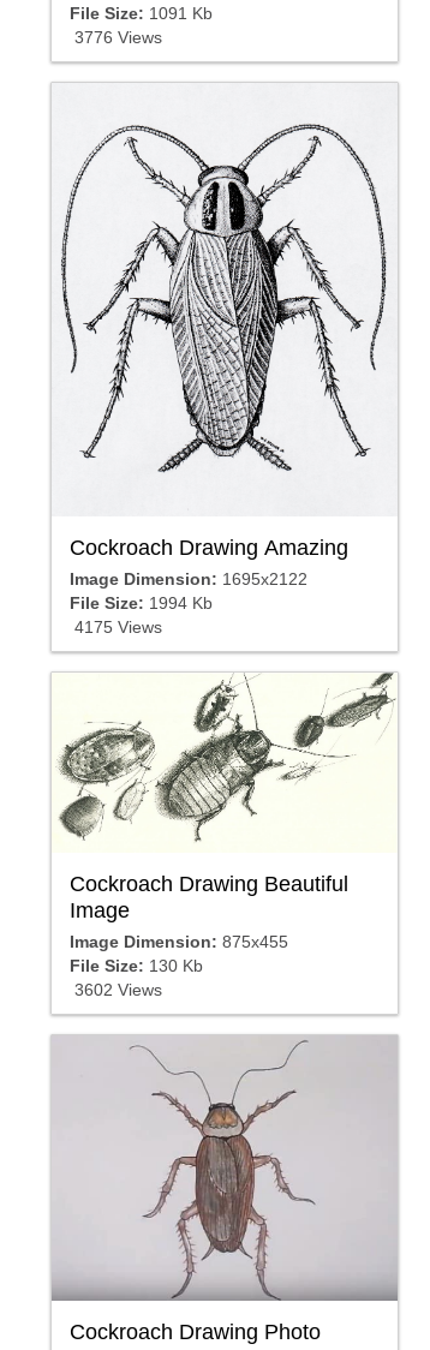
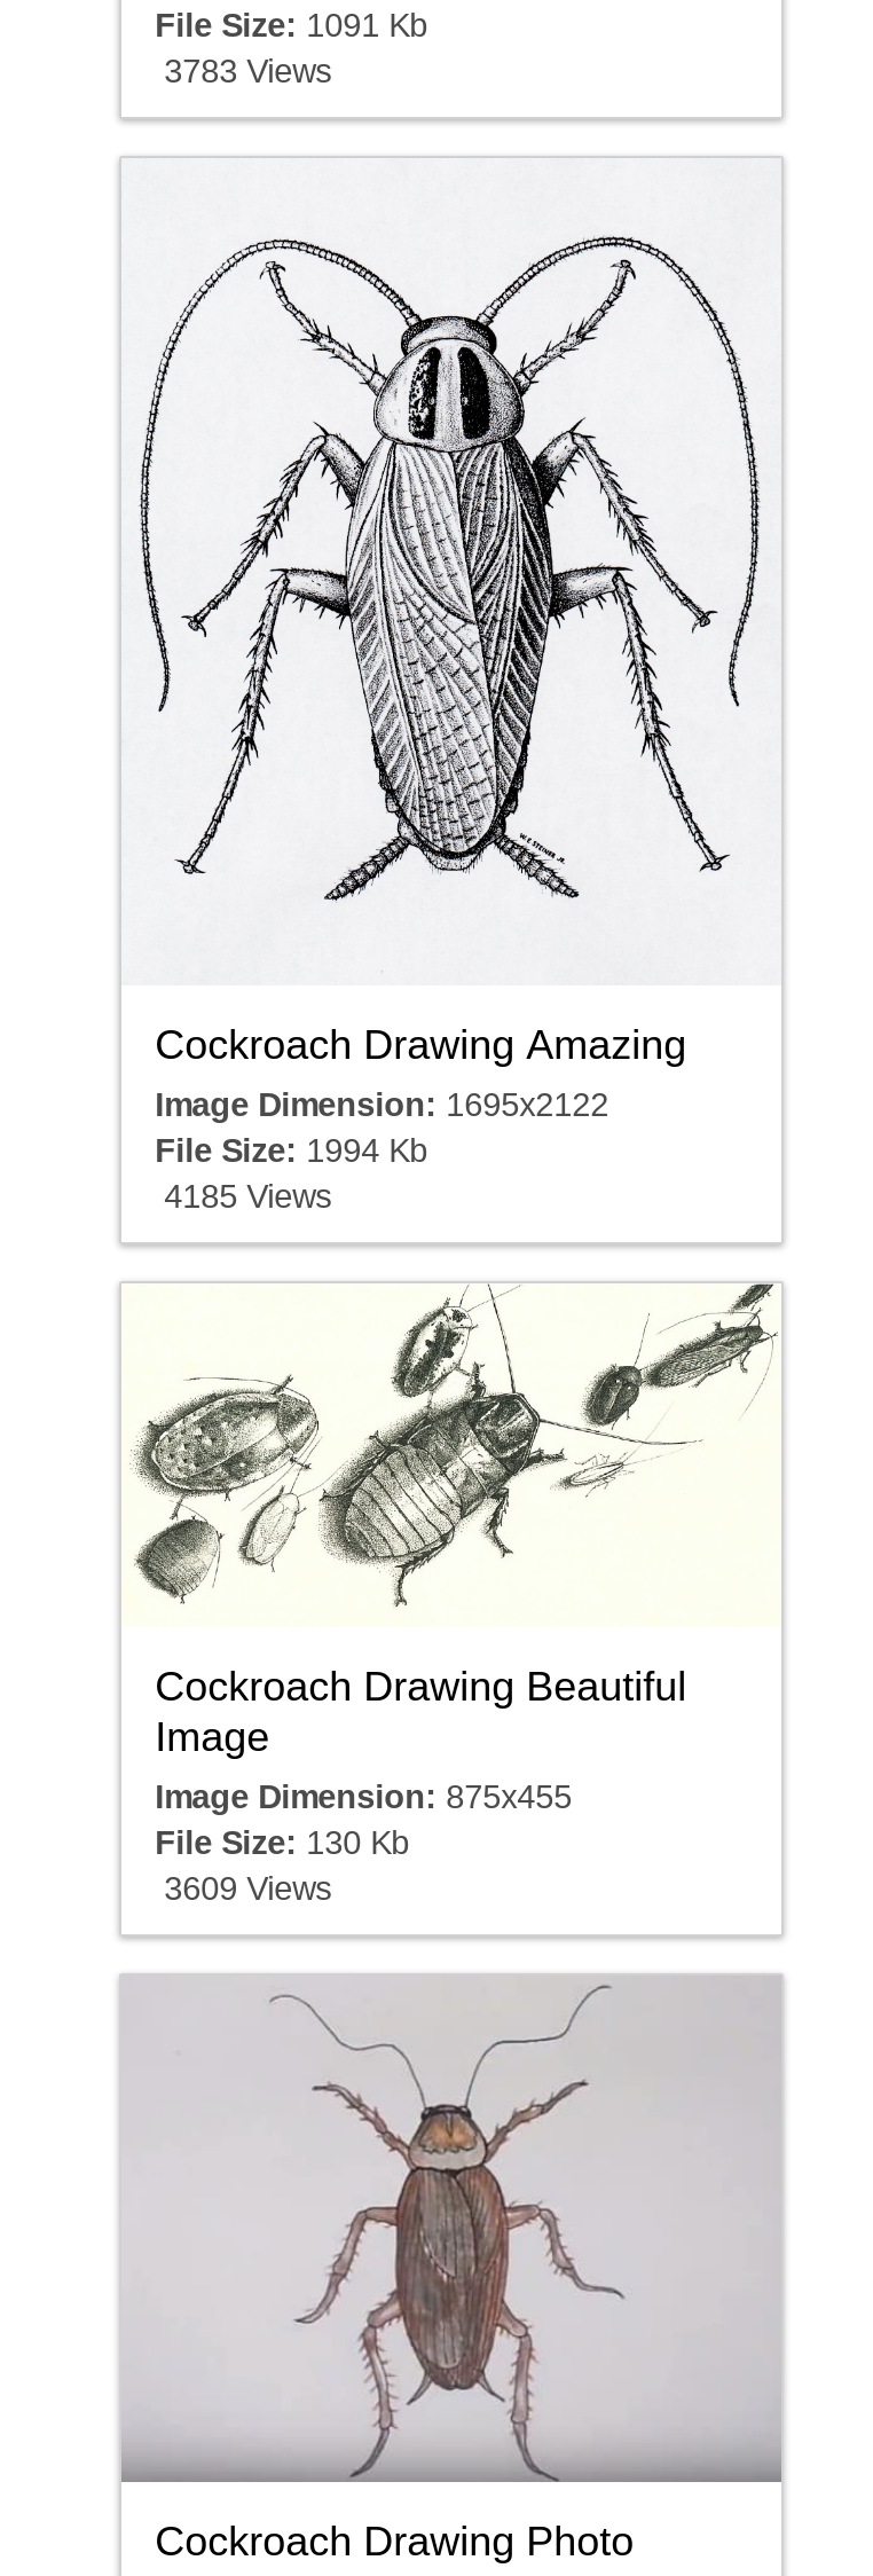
[69,27,162,46] 3776 Views -> [155,52,331,88] 3783 Views
[69,617,162,636] 4175 Views -> [155,1177,331,1214] 4185 Views
[69,980,162,999] 3602 Views -> [155,1869,331,1906] 3609 Views

